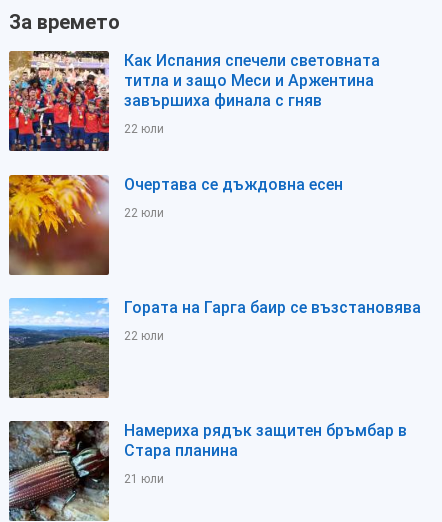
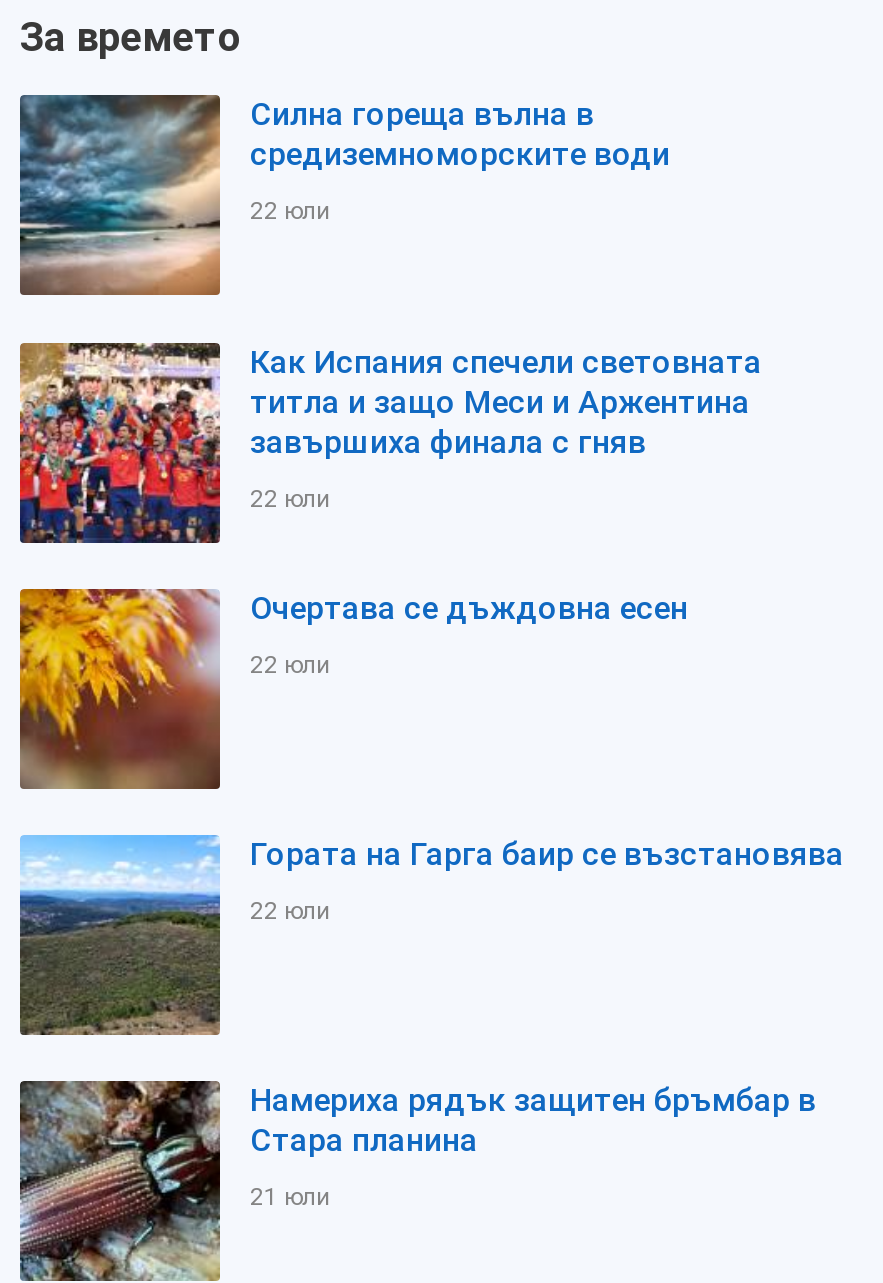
none -> [18,93,670,297] [image] | Силна гореща вълна в | средиземноморските води | 22 юли

